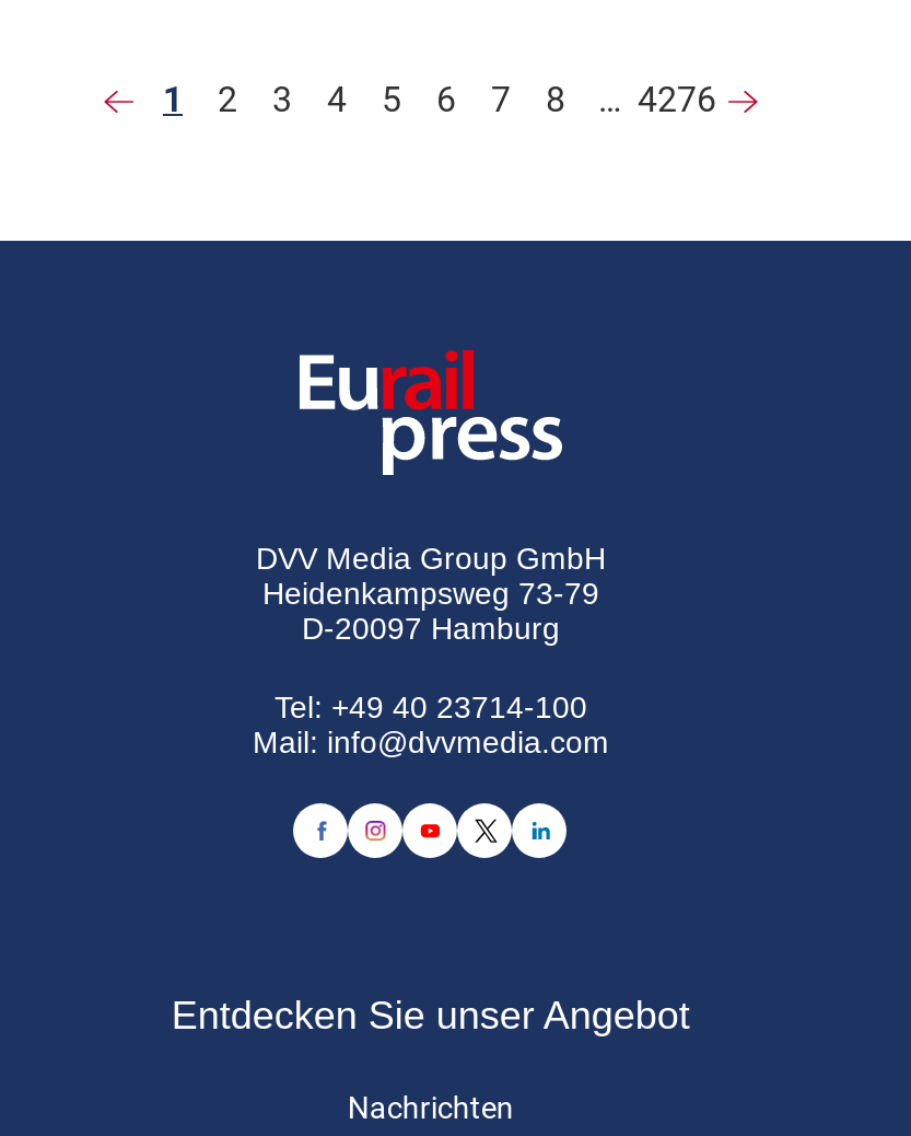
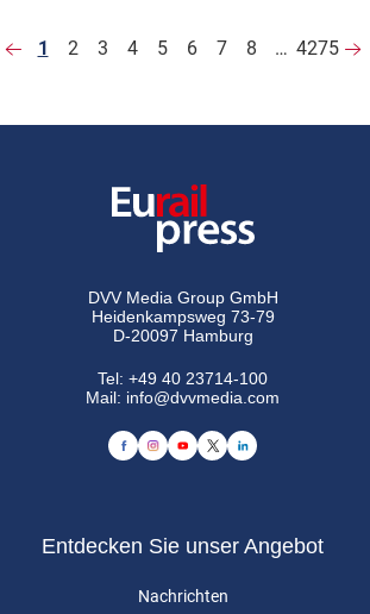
[163,78,716,119] 1 2 3 4 5 6 7 8 … 4276 -> [37,36,338,59] 1 2 3 4 5 6 7 8 … 4275

